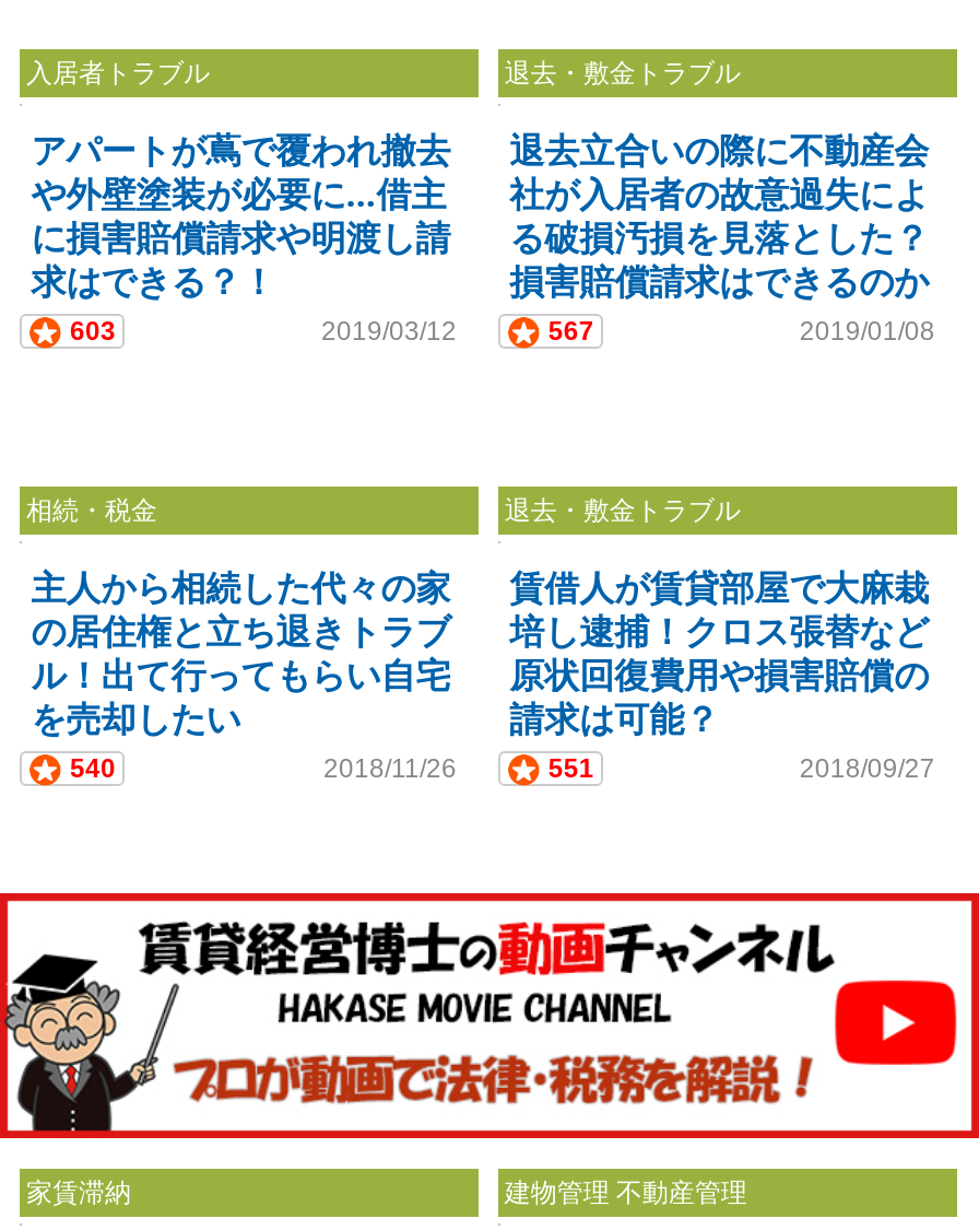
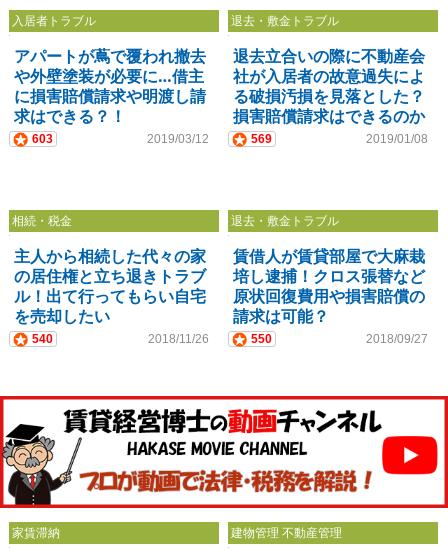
[548,315,594,346] 567 -> [251,132,272,146] 569
[548,753,594,783] 551 -> [251,332,272,346] 550

